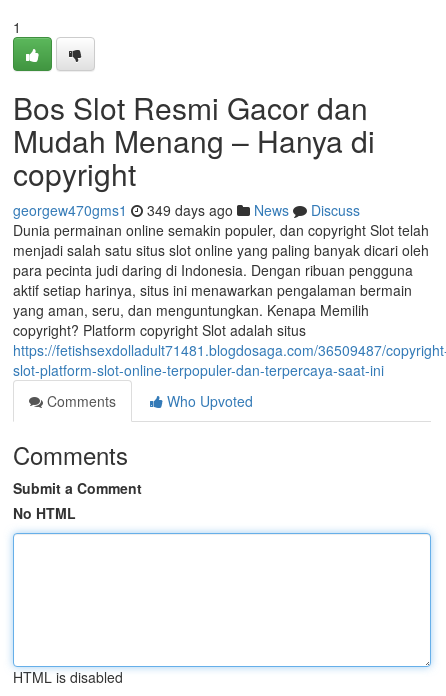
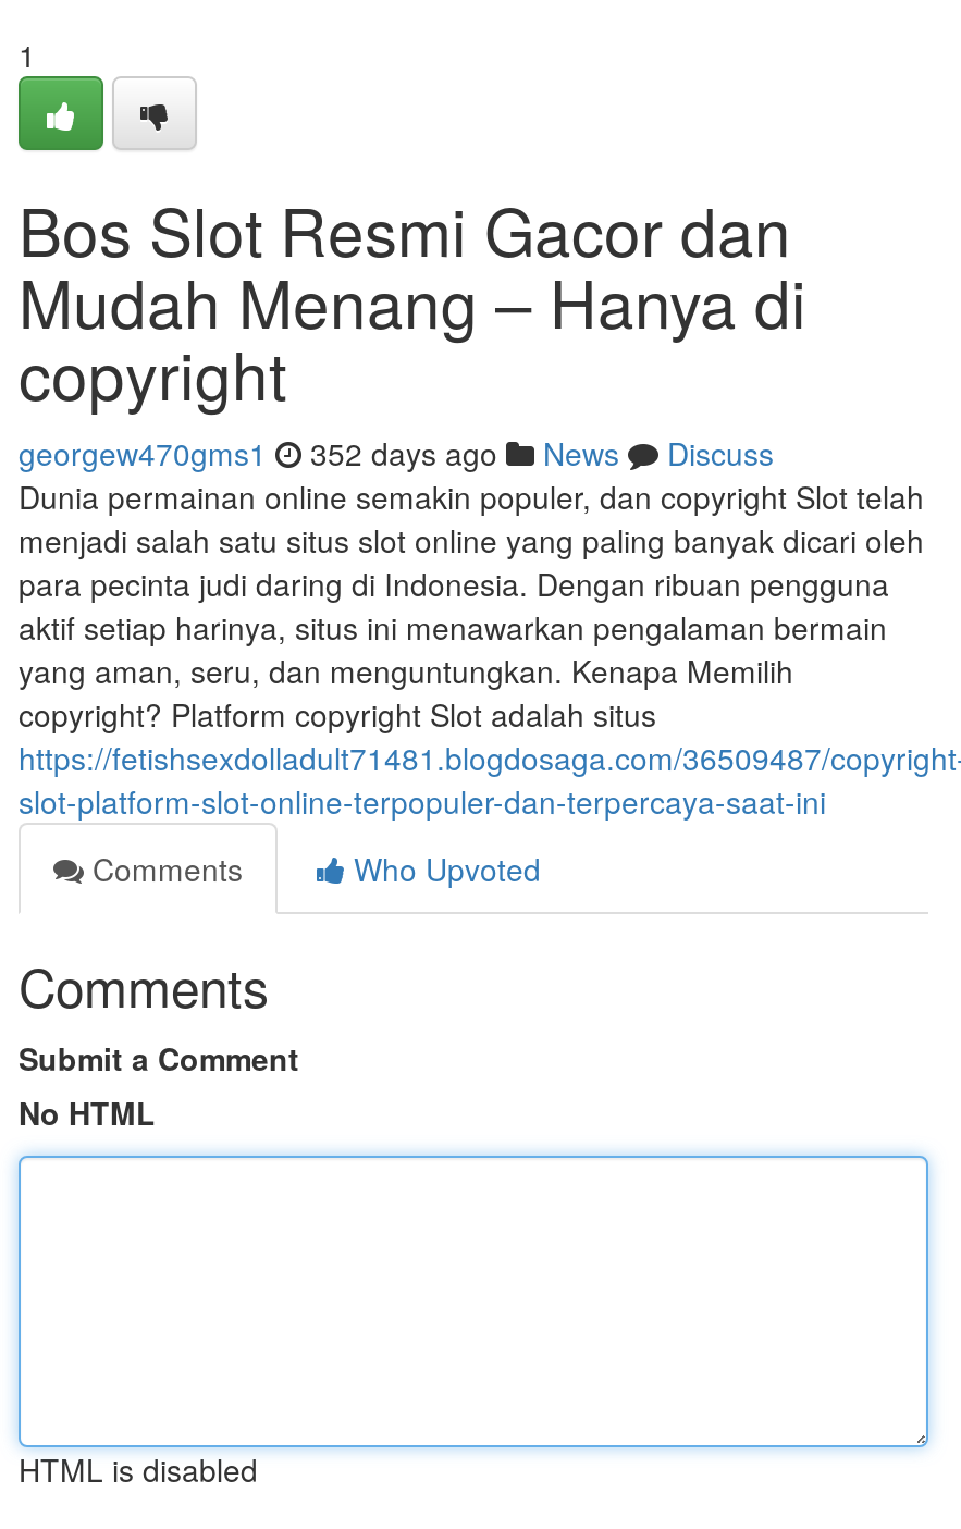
[13,200,360,220] georgew470gms1 349 days ago News Discuss -> [19,431,774,474] georgew470gms1 352 days ago News Discuss

